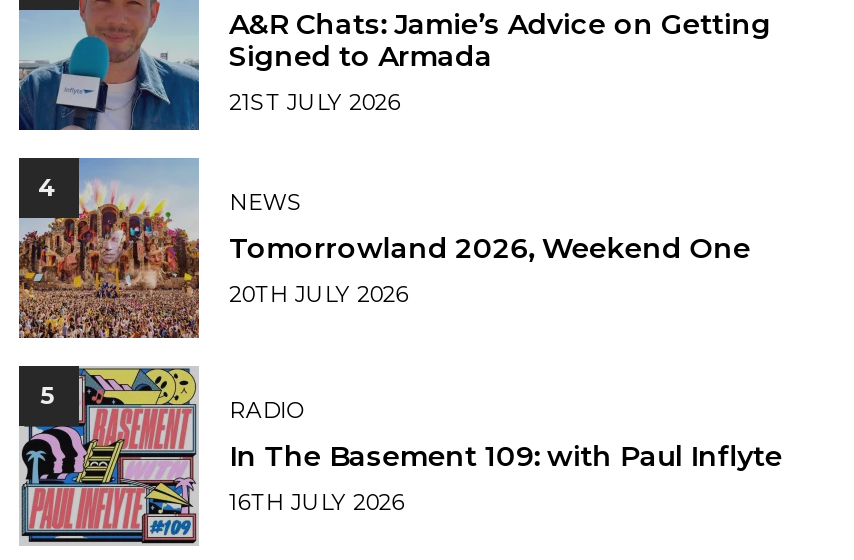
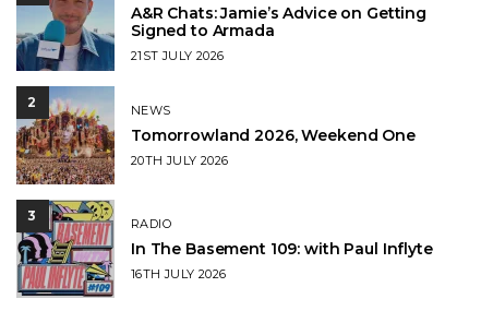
[38,173,60,203] 4 -> [27,94,38,111] 2
[40,381,58,411] 5 -> [27,208,38,224] 3

